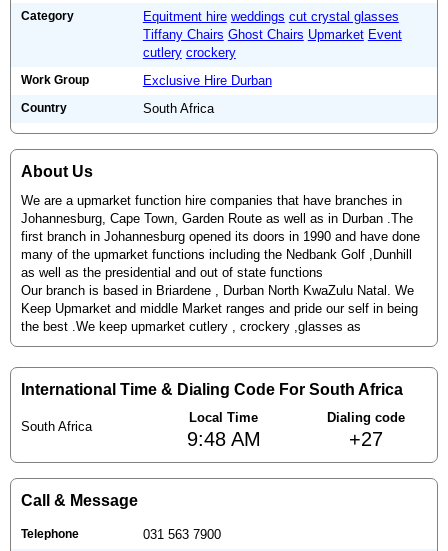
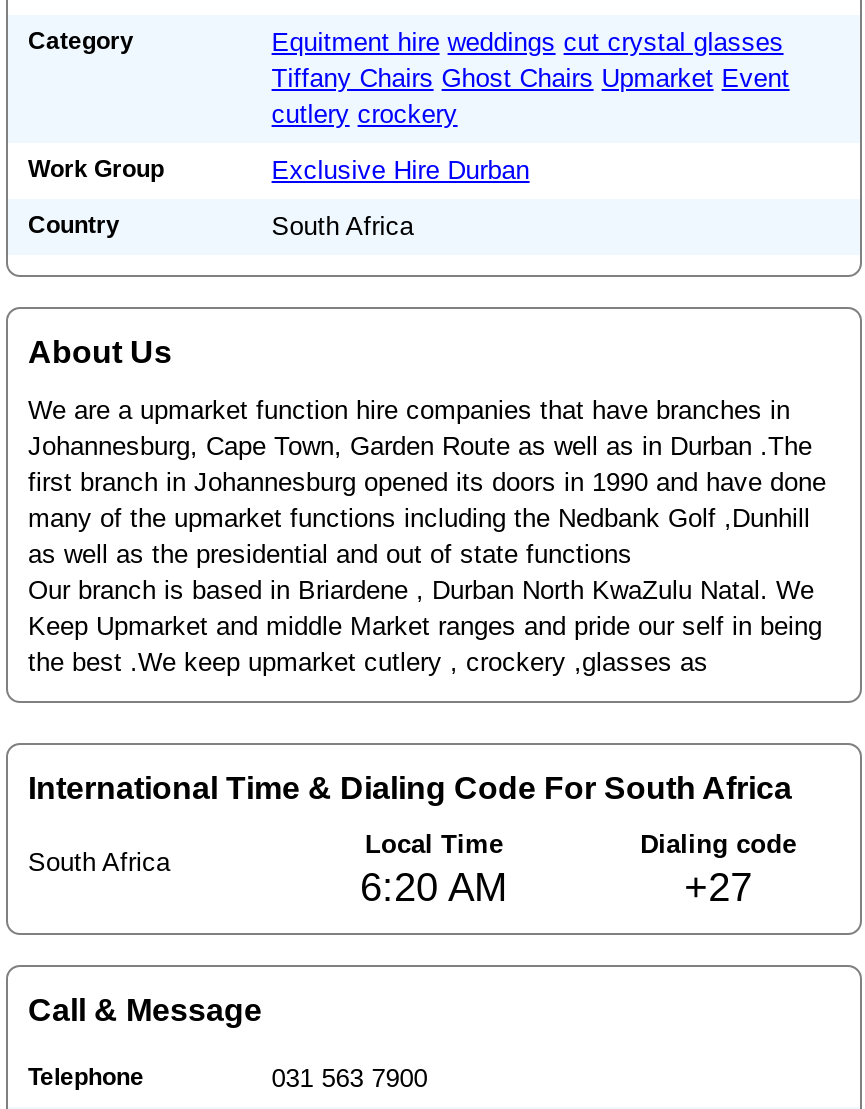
[187,428,261,450] 9:48 AM -> [360,865,508,909] 6:20 AM

